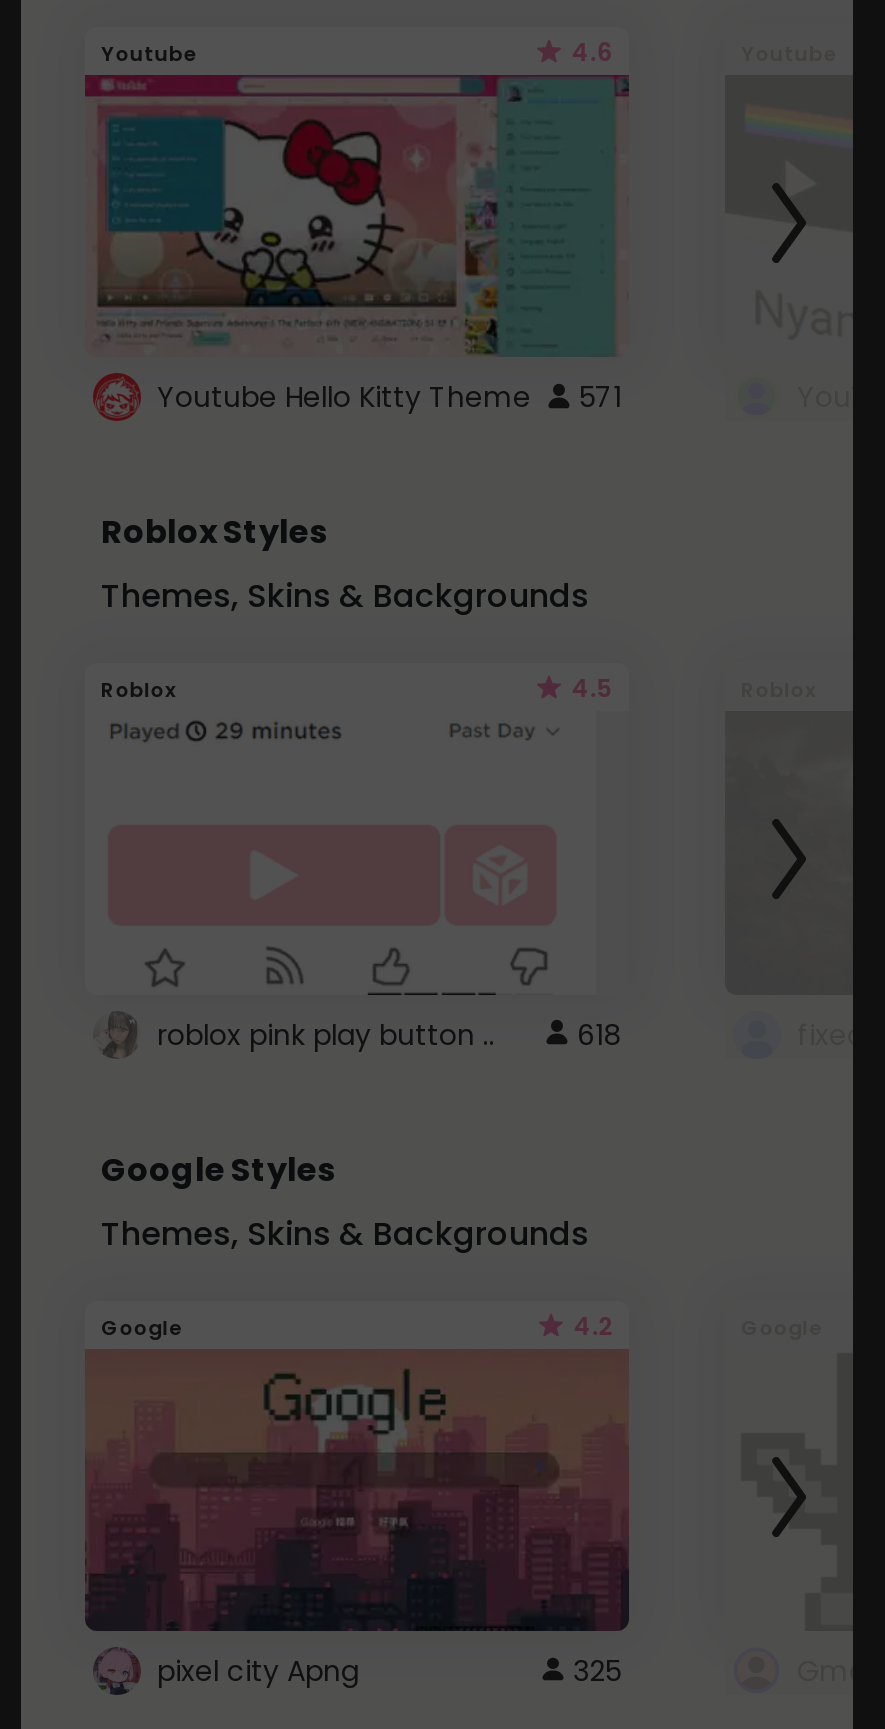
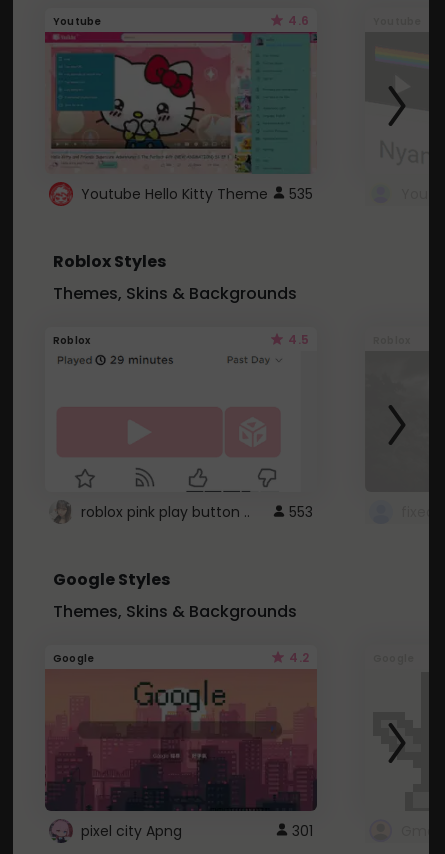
[157,377,621,417] Youtube Hello Kitty Theme 571 -> [81,184,313,204] Youtube Hello Kitty Theme 535
[577,1014,621,1054] 618 -> [289,502,313,522] 553
[573,1651,621,1691] 325 -> [292,820,313,840] 301

